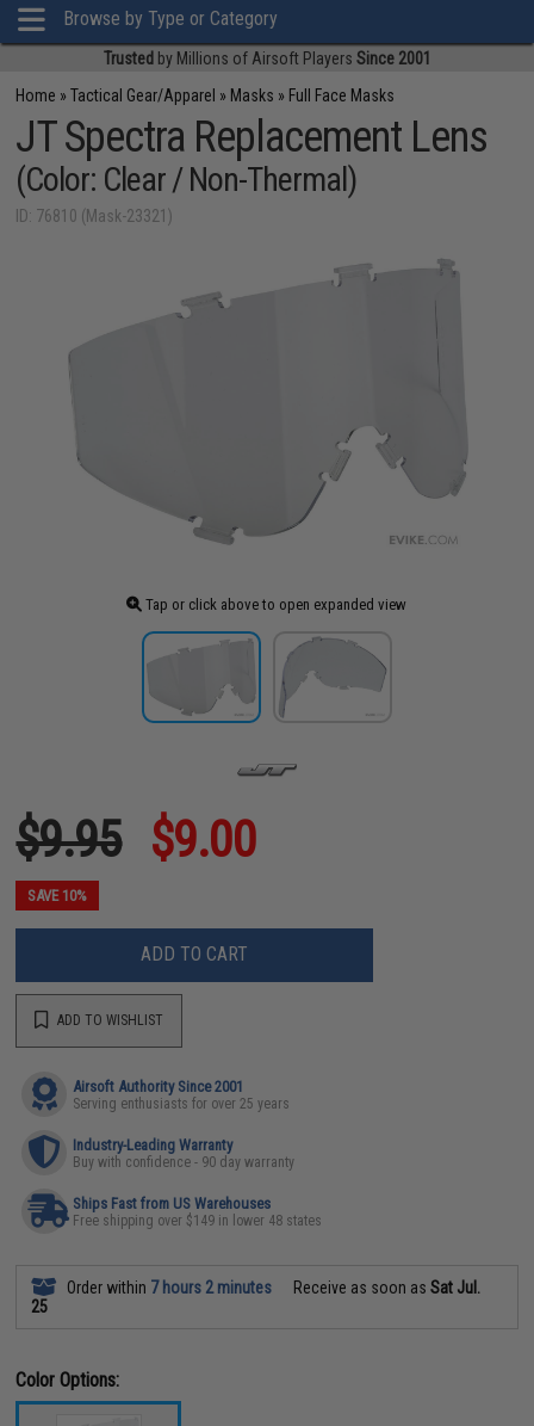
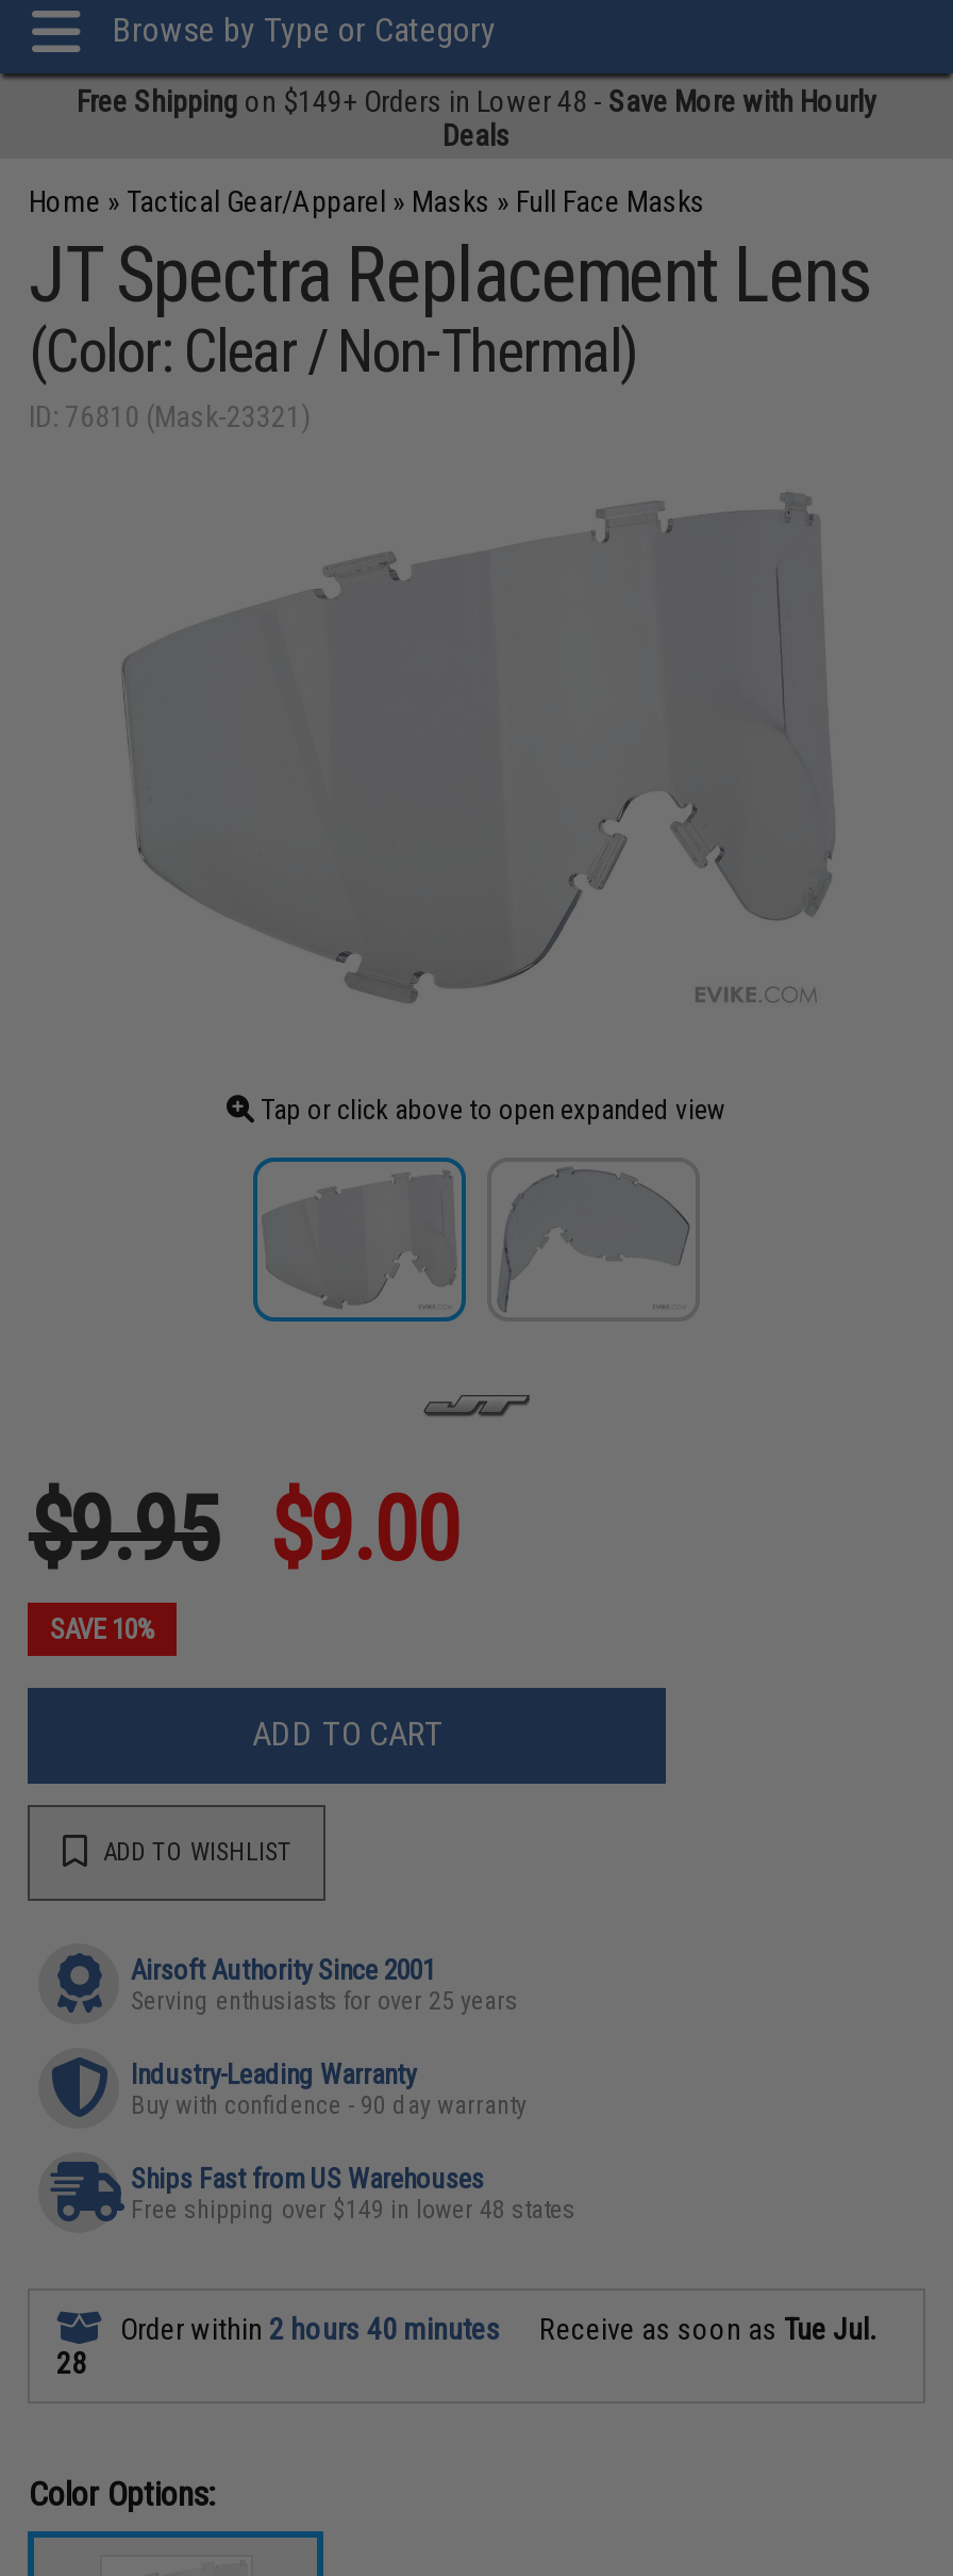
[103,49,431,68] Trusted by Millions of Airsoft Players Since 2001 -> [77,84,876,152] Free Shipping on $149+ Orders in Lower 48 - Save More with Hourly | Deals
[64,1277,272,1297] Order within 7 hours 2 minutes -> [114,2311,501,2345] Order within 2 hours 40 minutes
[290,1277,481,1297] Receive as soon as Sat Jul. -> [533,2311,875,2345] Receive as soon as Tue Jul.
[31,1297,48,1316] 25 -> [56,2345,86,2379] 28

